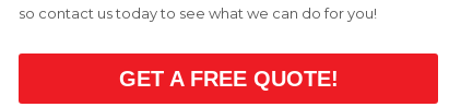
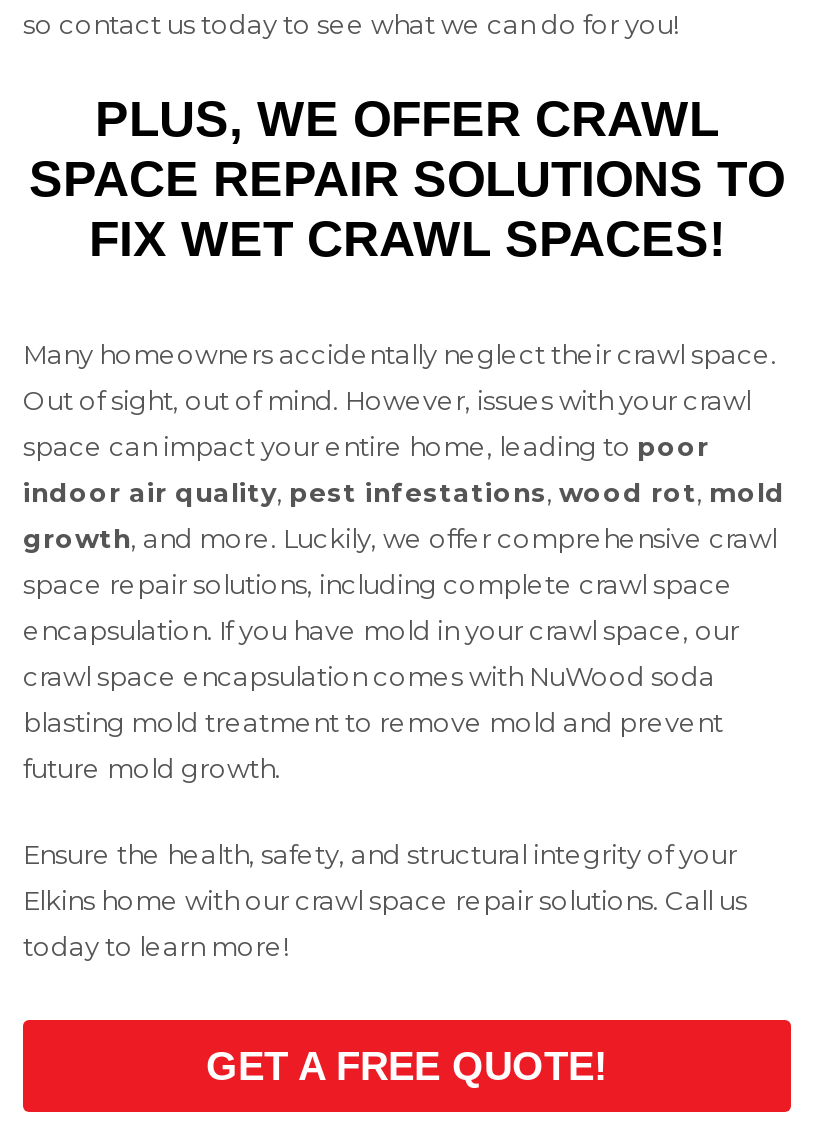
none -> [23,89,785,961] PLUS, WE OFFER CRAWL | SPACE REPAIR SOLUTIONS TO | FIX WET CRAWL SPACES! | Many homeowners accidentally neglect their crawl space. | Out of sight, out of mind. However, issues with your crawl | space can impact your entire home, leading to poor | indoor air quality, pest infestations, wood rot, mold | growth, and more. Luckily, we offer comprehensive crawl | space repair solutions, including complete crawl space | encapsulation. If you have mold in your crawl space, our | crawl space encapsulation comes with NuWood soda | blasting mold treatment to remove mold and prevent | future mold growth. | Ensure the health, safety, and structural integrity of your | Elkins home with our crawl space repair solutions. Call us | today to learn more!

